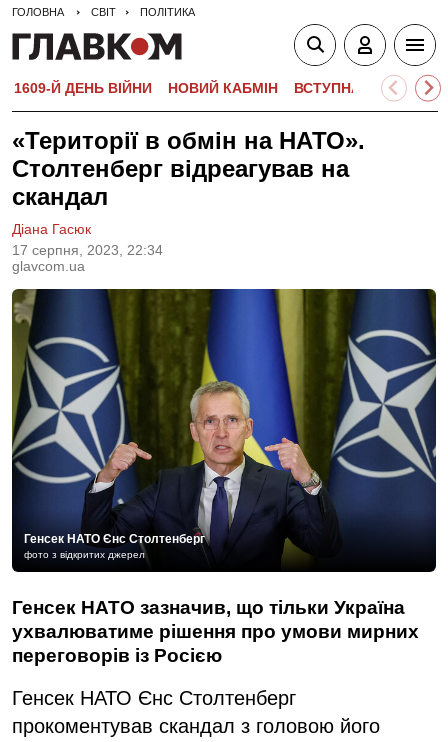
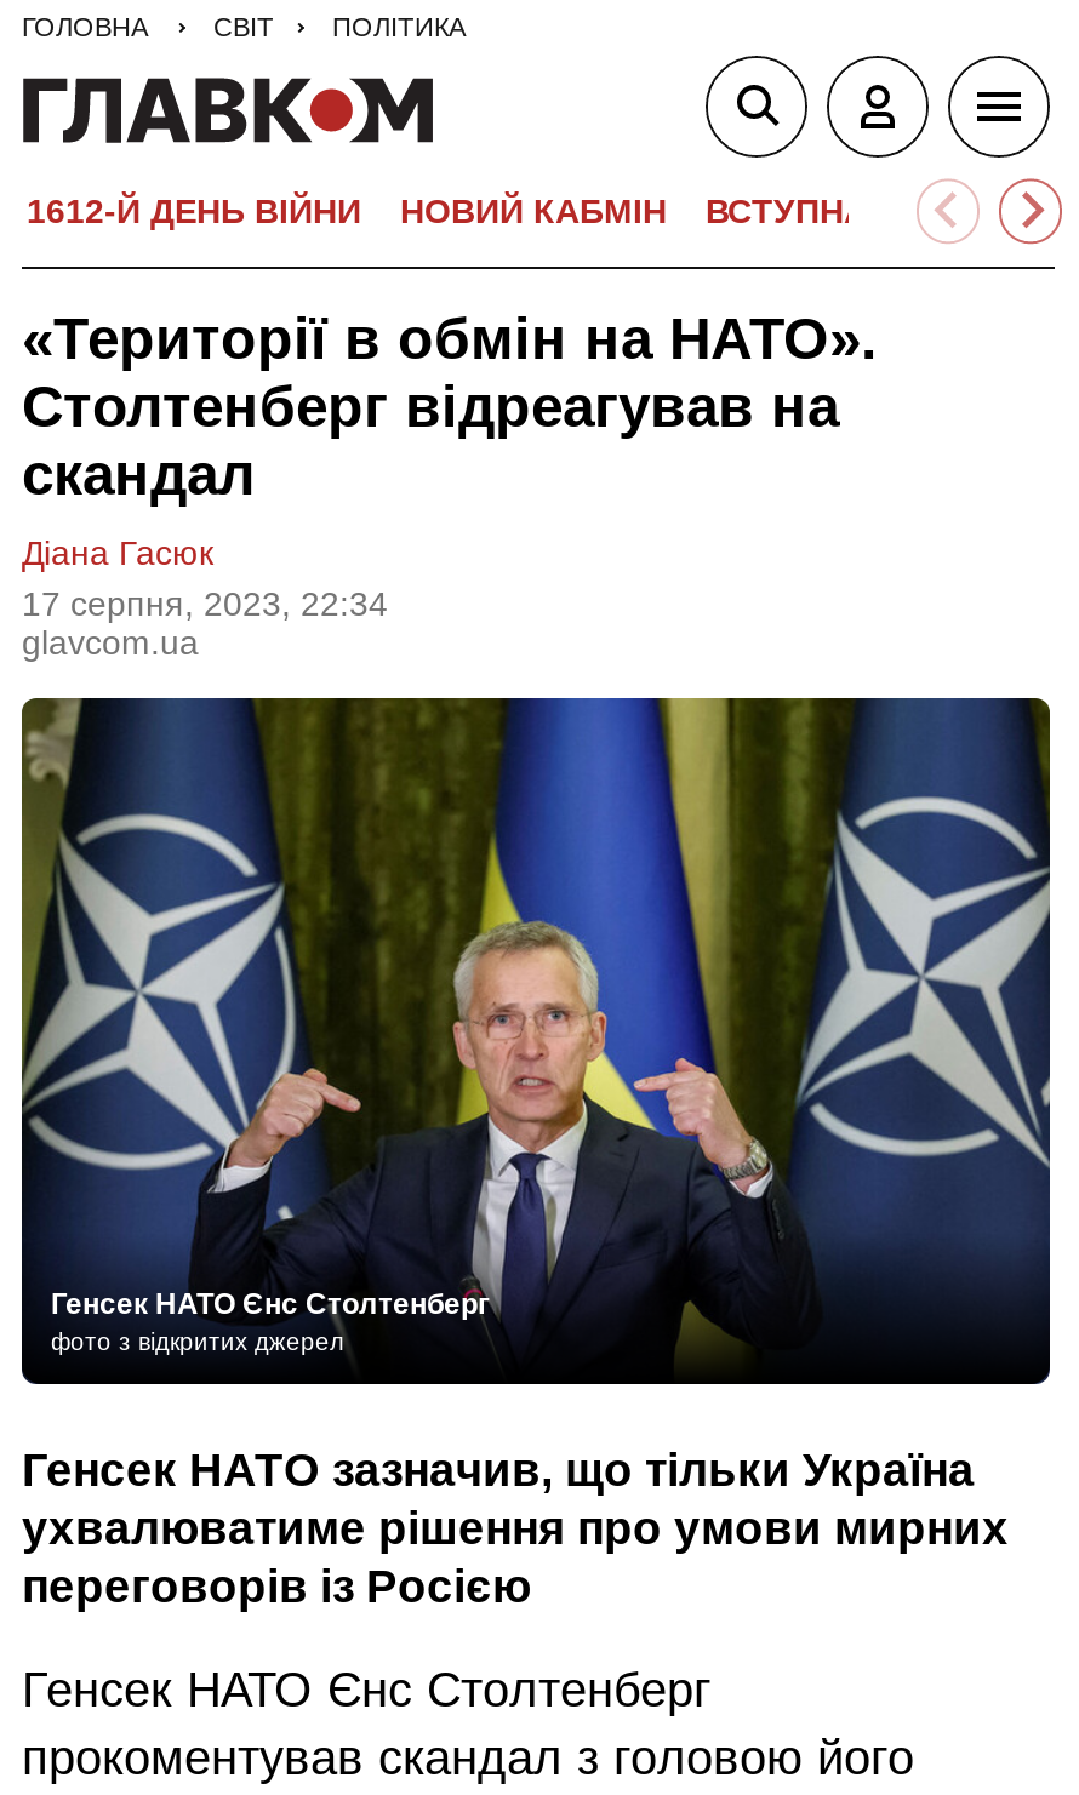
[14,80,152,96] 1609-Й ДЕНЬ ВІЙНИ -> [27,191,361,230] 1612-Й ДЕНЬ ВІЙНИ

